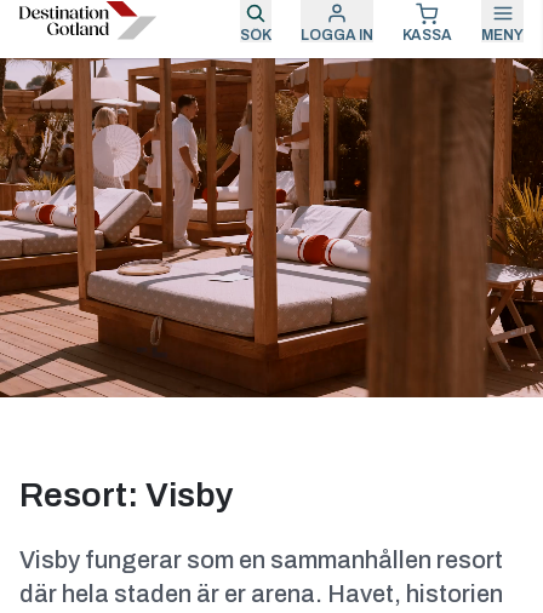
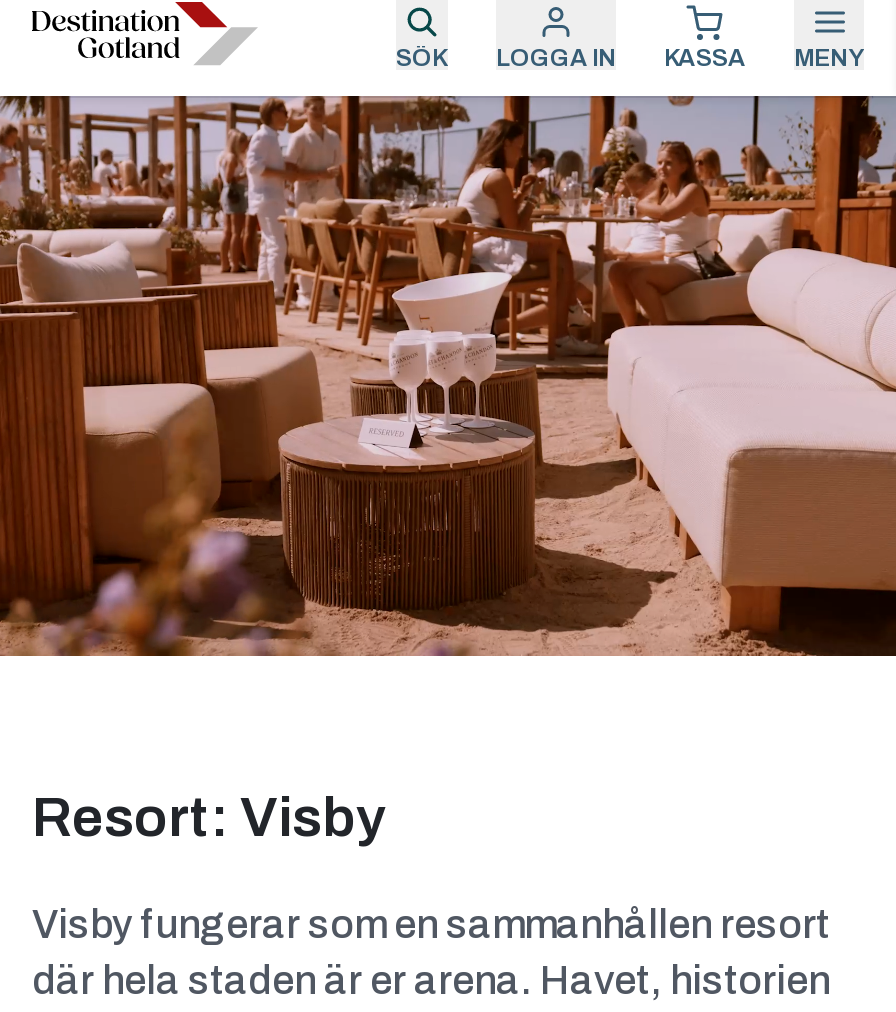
[4,57,539,399] [image] -> [6,94,890,658] [image]

